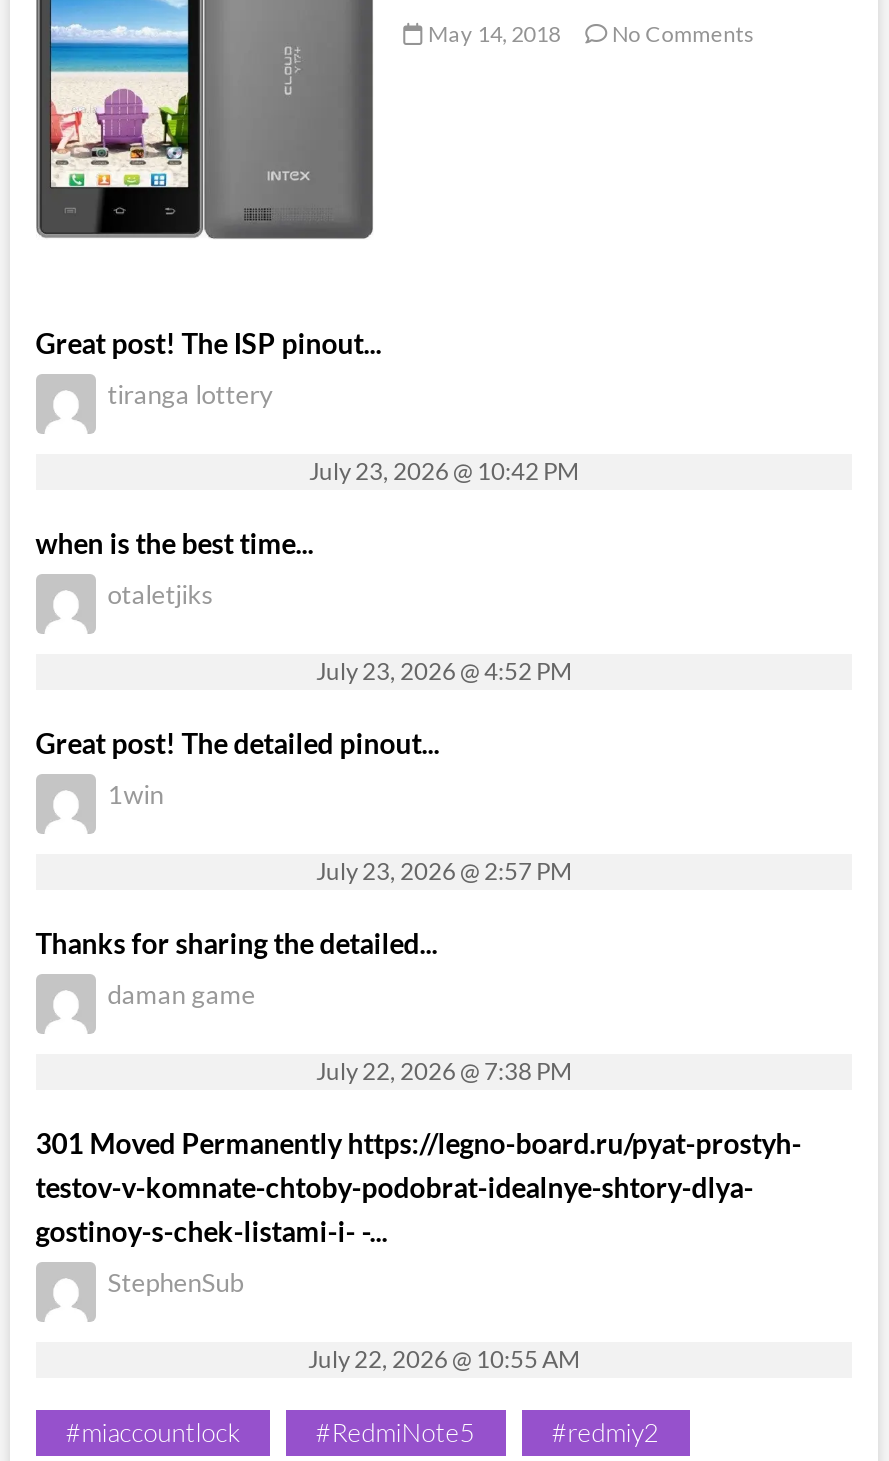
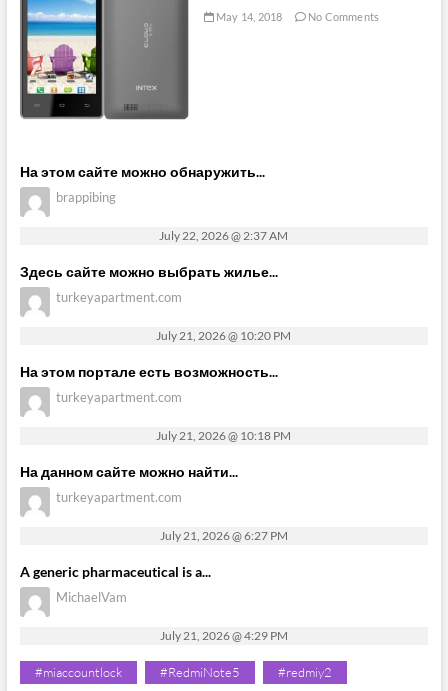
[36,325,382,359] Great post! The ISP pinout... -> [20,162,265,179] На этом сайте можно обнаружить...
[108,377,274,409] tiranga lottery -> [56,189,116,205] brappibing
[309,455,579,485] July 23, 2026 @ 10:42 PM -> [159,227,288,242] July 22, 2026 @ 2:37 AM
[36,525,314,559] when is the best time... -> [20,262,278,279] Здесь сайте можно выбрать жилье...
[108,577,214,609] otaletjiks -> [56,289,182,305] turkeyapartment.com
[316,655,572,685] July 23, 2026 @ 4:52 PM -> [156,327,291,342] July 21, 2026 @ 10:20 PM
[36,725,440,759] Great post! The detailed pinout... -> [20,362,278,379] На этом портале есть возможность...
[108,777,164,809] 1win -> [56,389,182,405] turkeyapartment.com
[316,855,572,885] July 23, 2026 @ 2:57 PM -> [156,427,291,442] July 21, 2026 @ 10:18 PM
[36,925,438,959] Thanks for sharing the detailed... -> [20,462,238,479] На данном сайте можно найти...
[108,977,256,1009] daman game -> [56,489,182,505] turkeyapartment.com
[316,1055,572,1085] July 22, 2026 @ 7:38 PM -> [160,527,288,542] July 21, 2026 @ 6:27 PM
[36,1125,802,1247] 301 Moved Permanently https://legno-board.ru/pyat-prostyh- | testov-v-komnate-chtoby-podobrat-idealnye-shtory-dlya- | gostinoy-s-chek-listami-i- -... -> [20,562,211,579] A generic pharmaceutical is a...
[108,1265,244,1297] StephenSub -> [56,589,127,605] MichaelVam
[308,1343,580,1373] July 22, 2026 @ 10:55 AM -> [160,627,288,642] July 21, 2026 @ 4:29 PM

